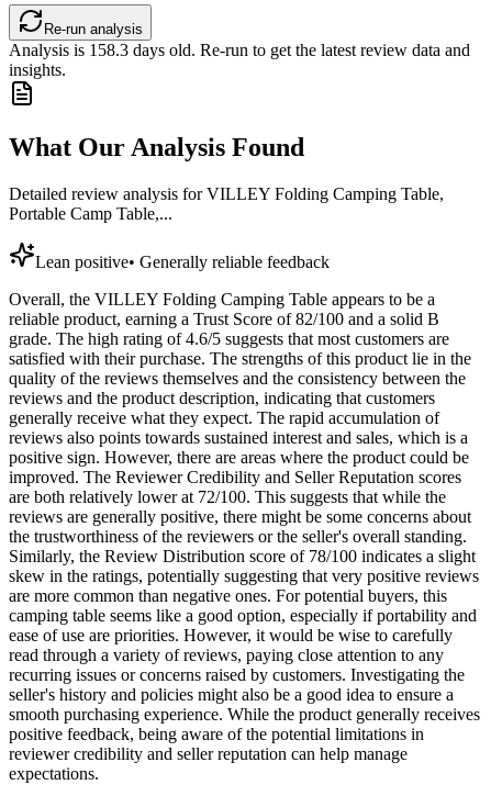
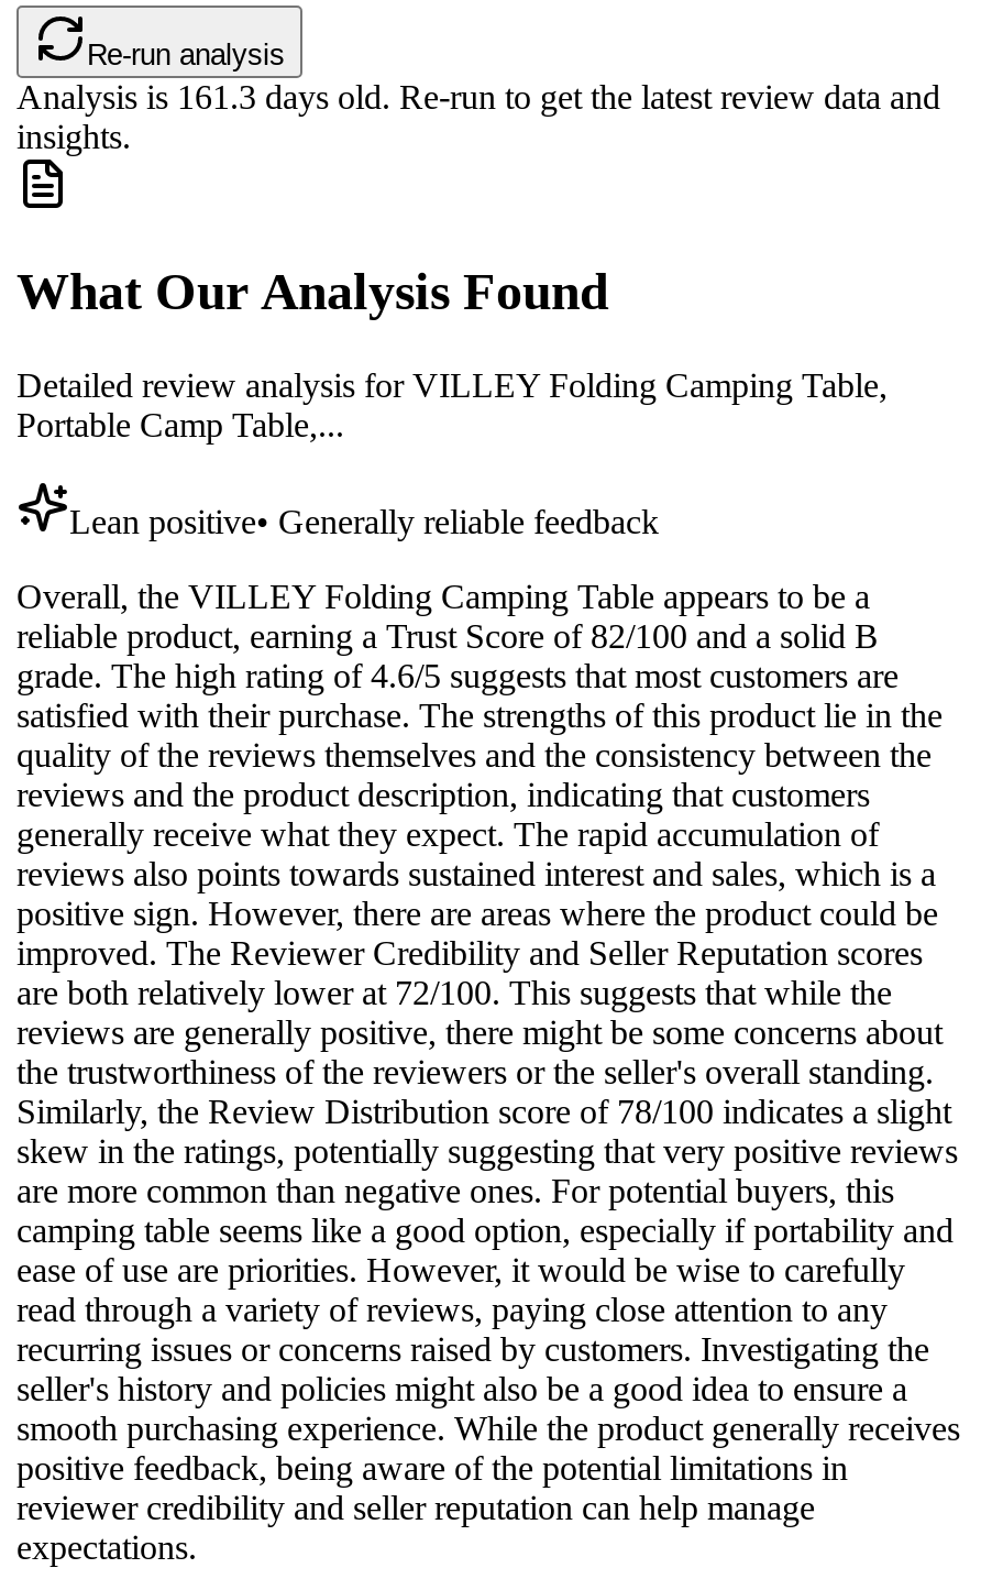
[9,41,470,60] Analysis is158.3days old. Re-run to get the latest review data and -> [16,79,940,116] Analysis is161.3days old. Re-run to get the latest review data and

